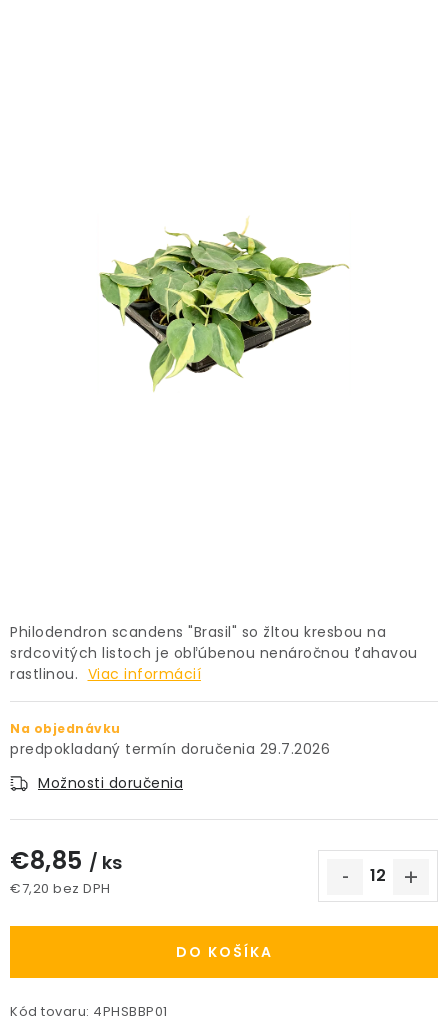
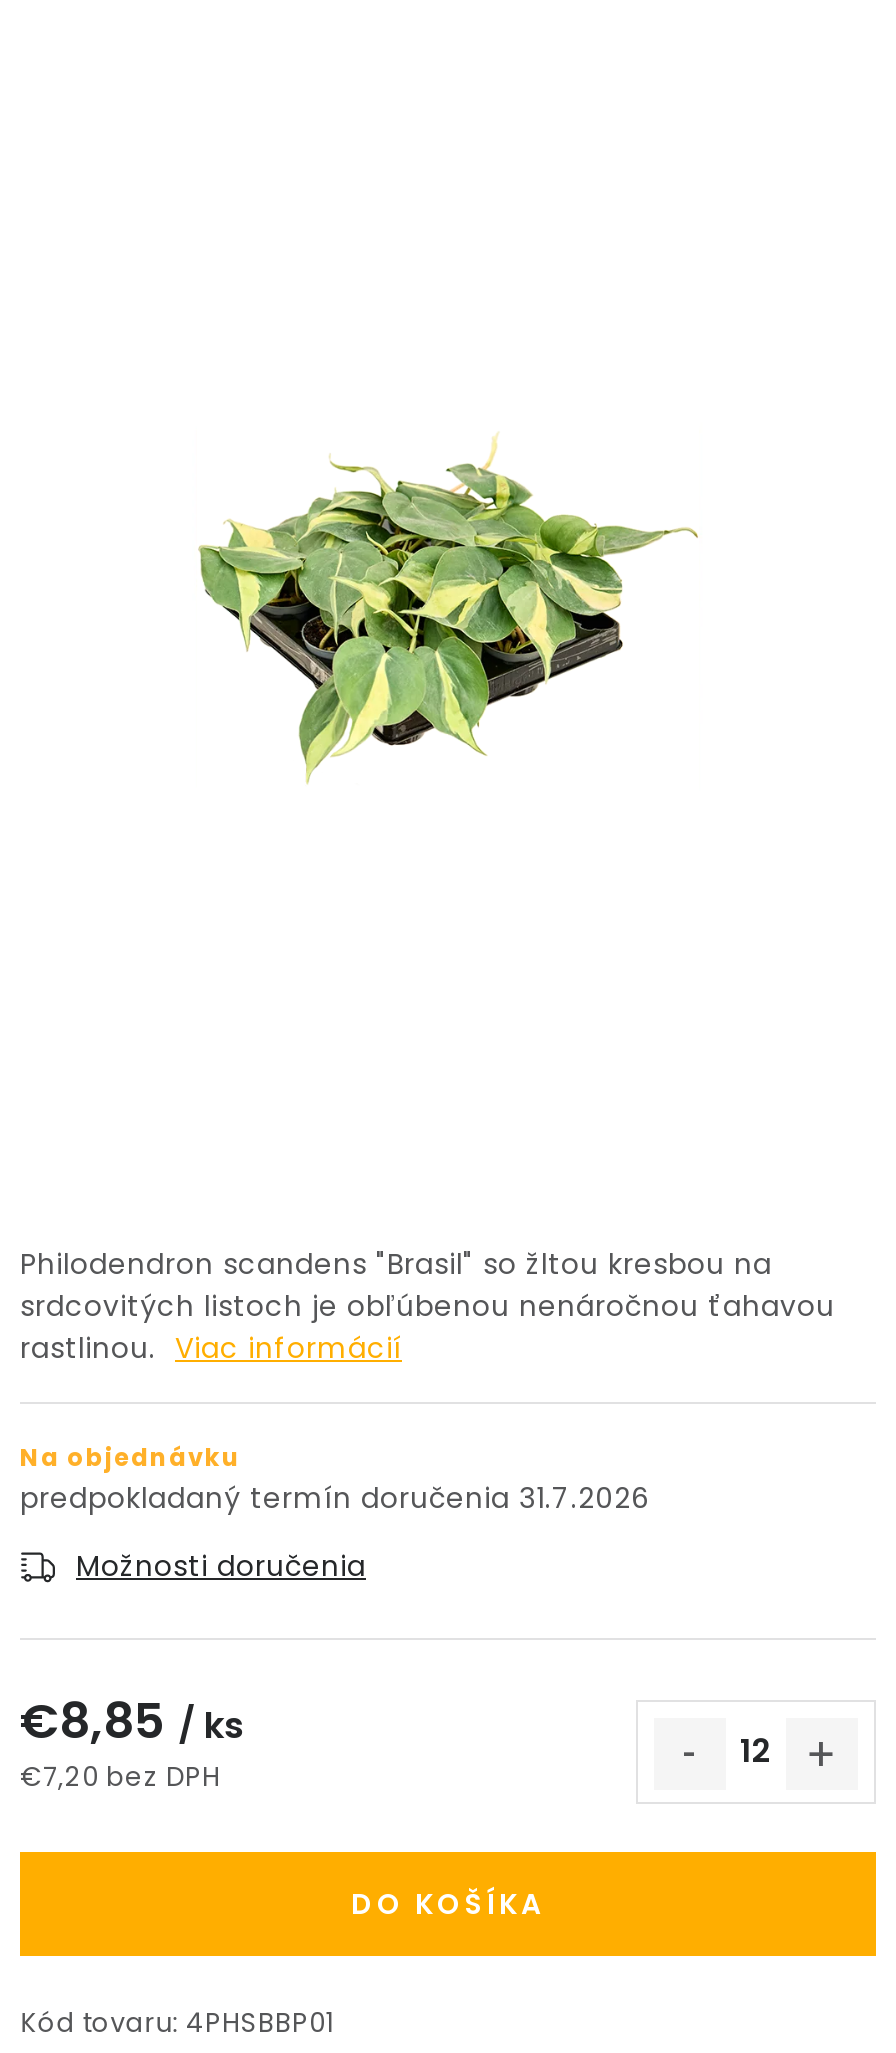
[259,738,330,758] 29.7.2026 -> [519,1477,650,1517] 31.7.2026

